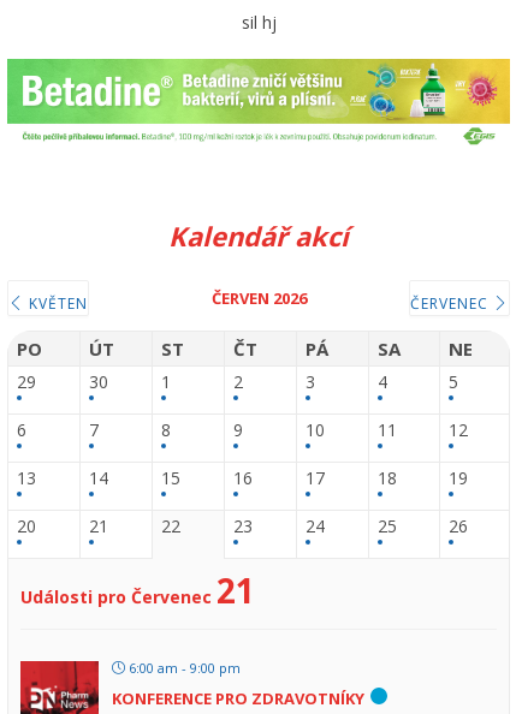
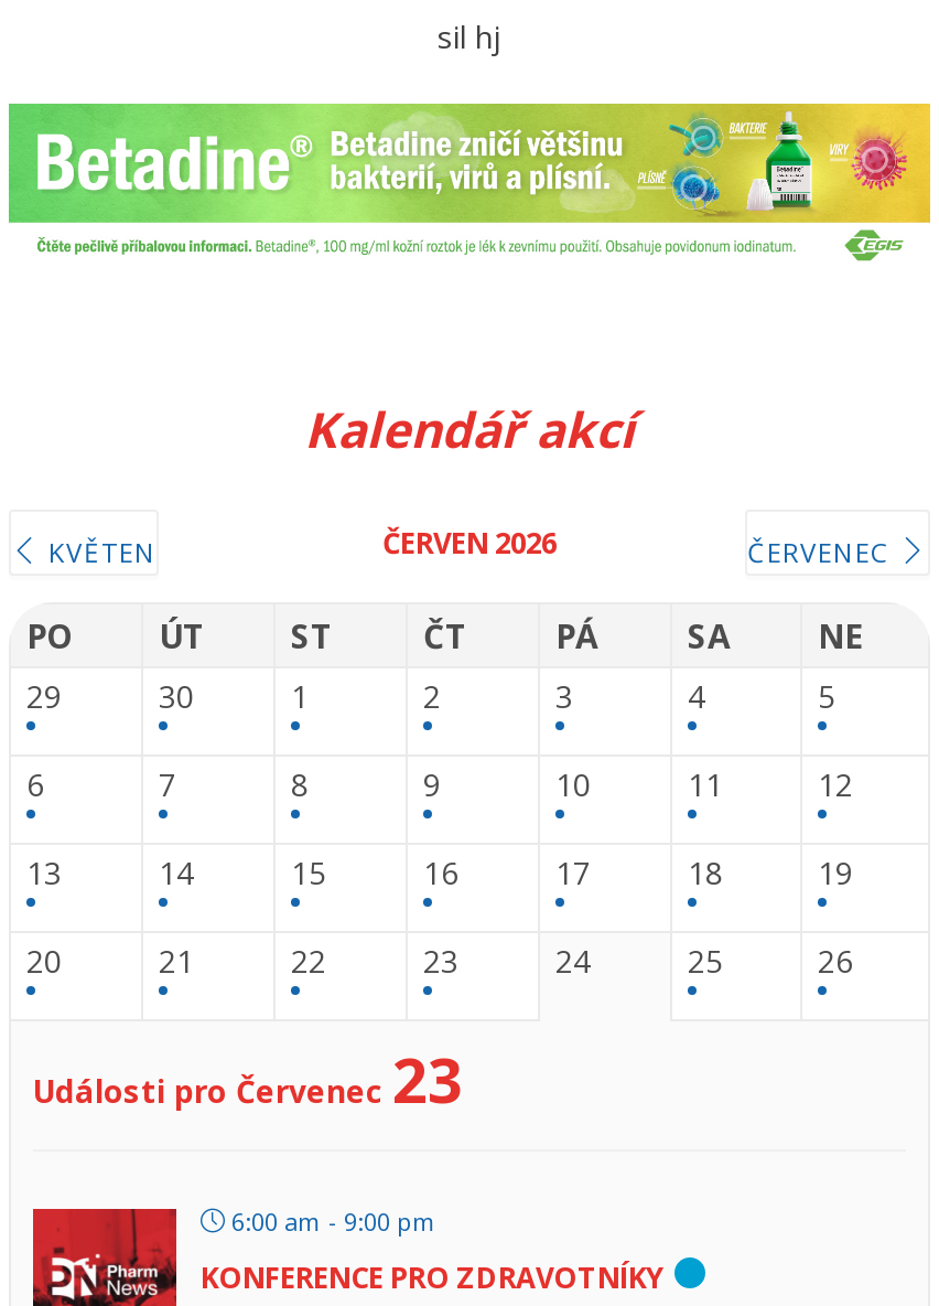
[20,567,255,613] Události pro Červenec 21 -> [33,1036,463,1120] Události pro Červenec 23

